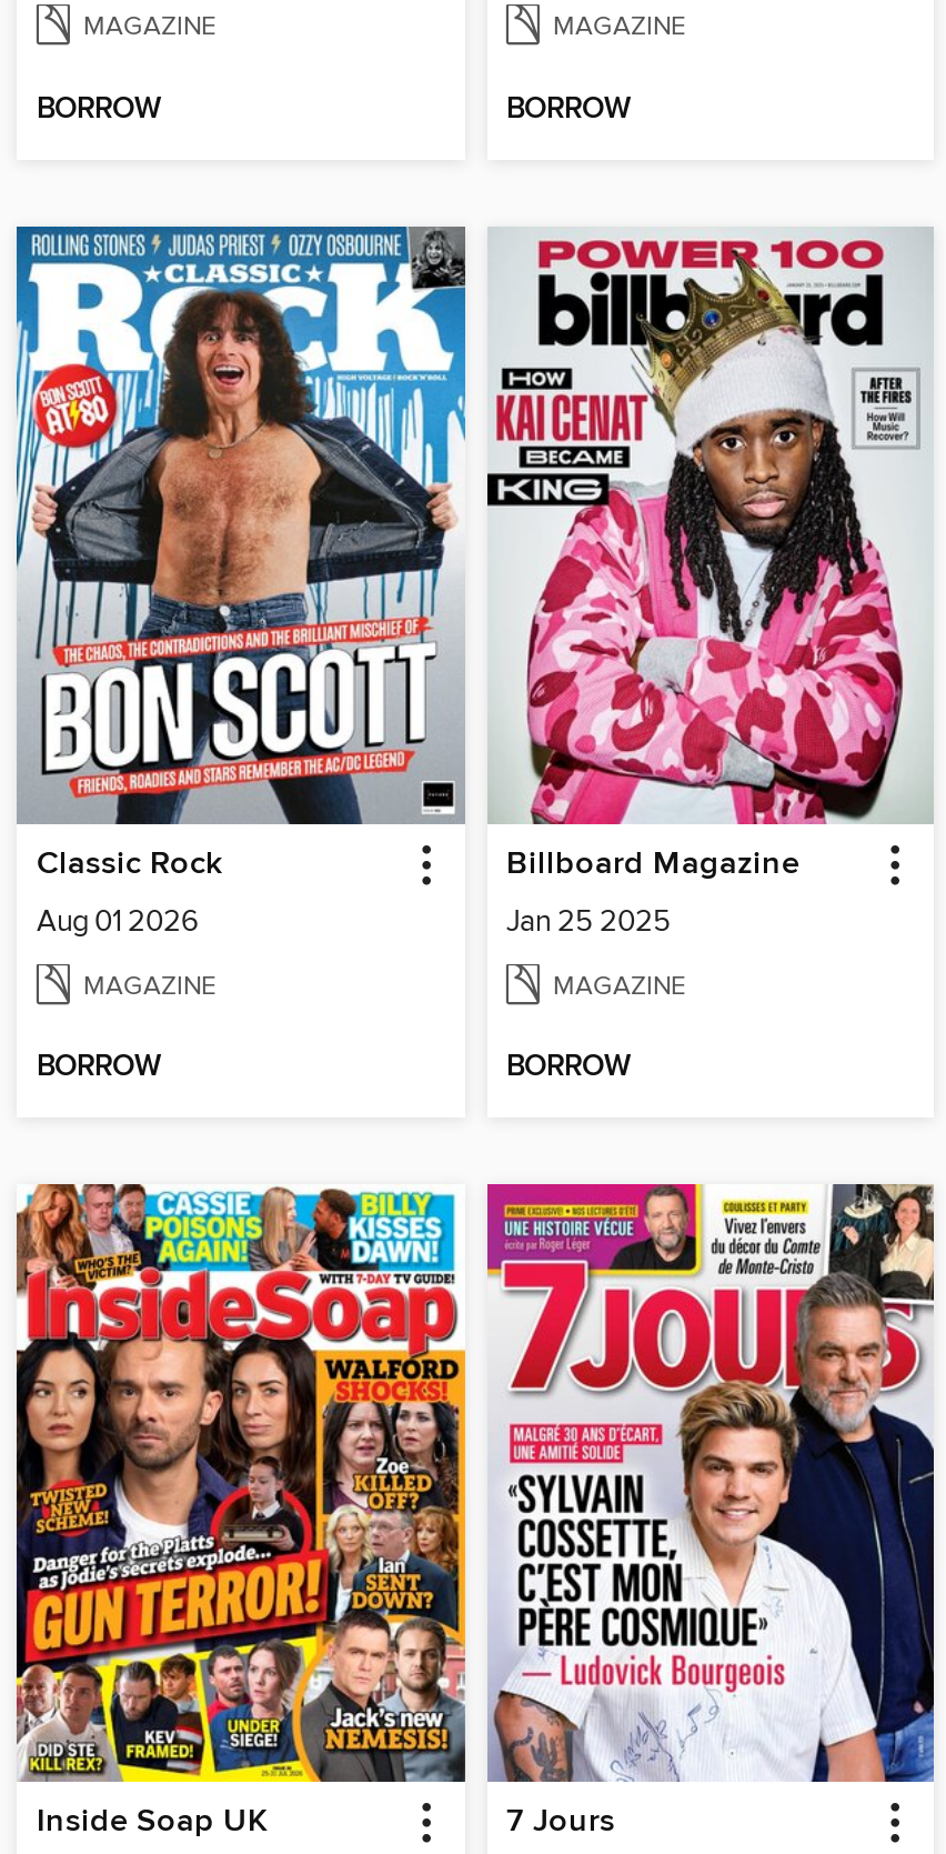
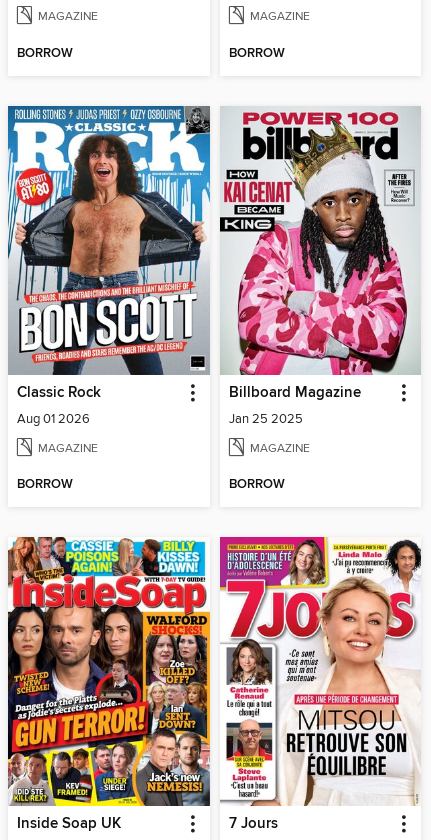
[485,1182,936,1784] [image] -> [219,536,422,806] [image]

